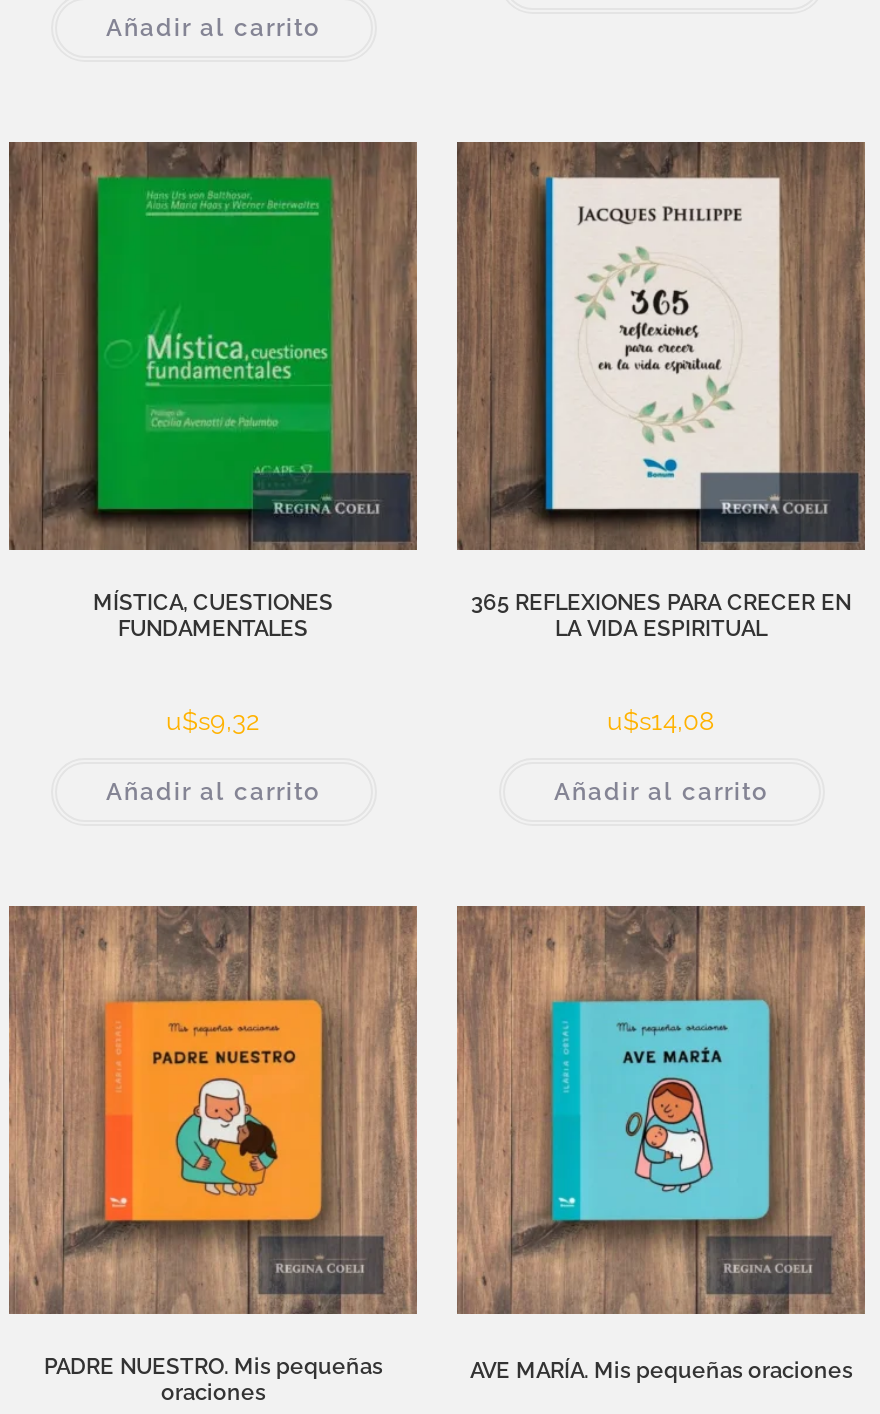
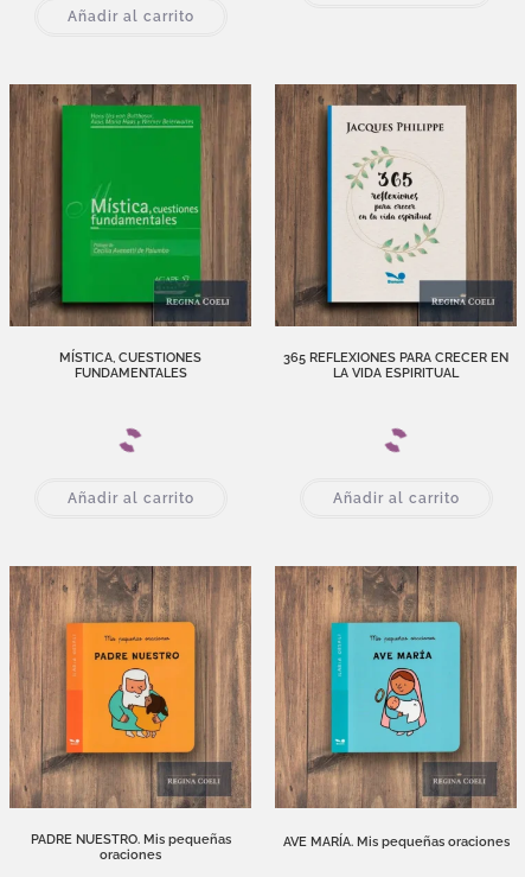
[166,705,260,735] u$s9,32 -> none
[607,705,715,735] u$s14,08 -> none

